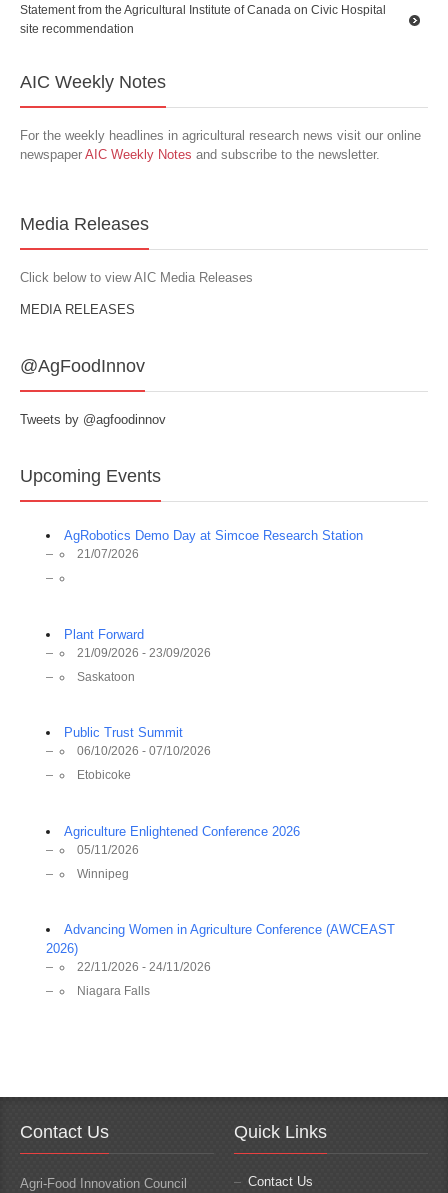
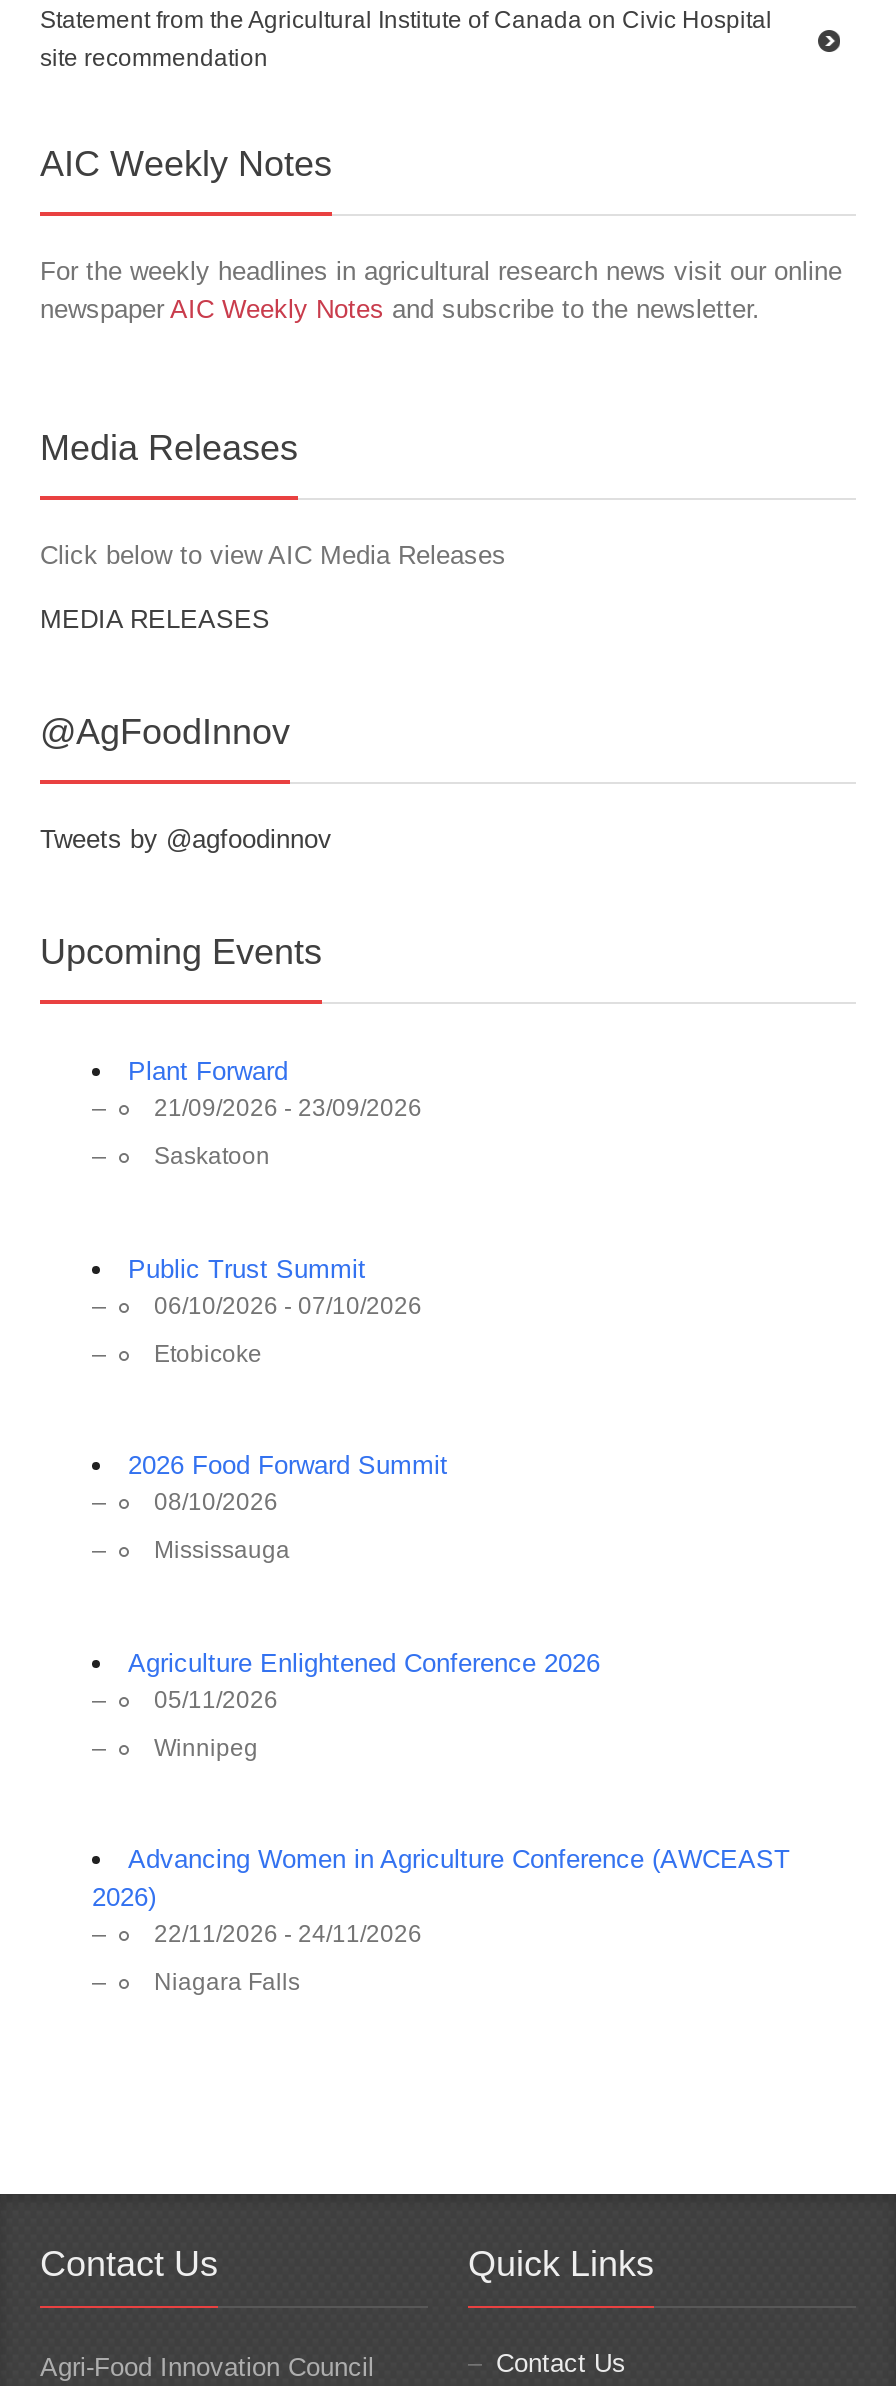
[64,528,363,561] AgRobotics Demo Day at Simcoe Research Station | 21/07/2026 -> none
moved [64,627,211,782] -> [128,1056,422,1367]: Plant Forward | 21/09/2026 - 23/09/2026 | Saskatoon | Public Trust Summit | 06/10/2026 - 07/10/2026 | Etobicoke
none -> [128,1450,448,1564] 2026 Food Forward Summit | 08/10/2026 | Mississauga

